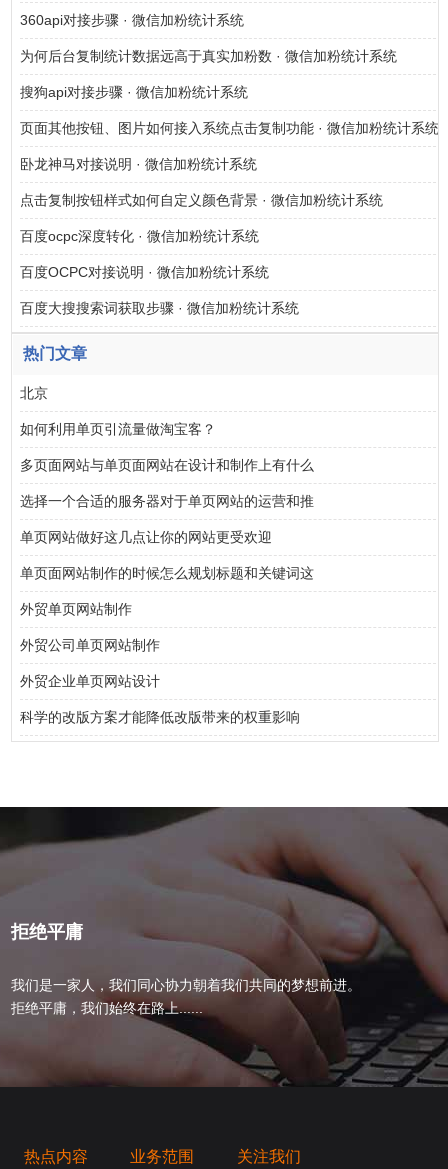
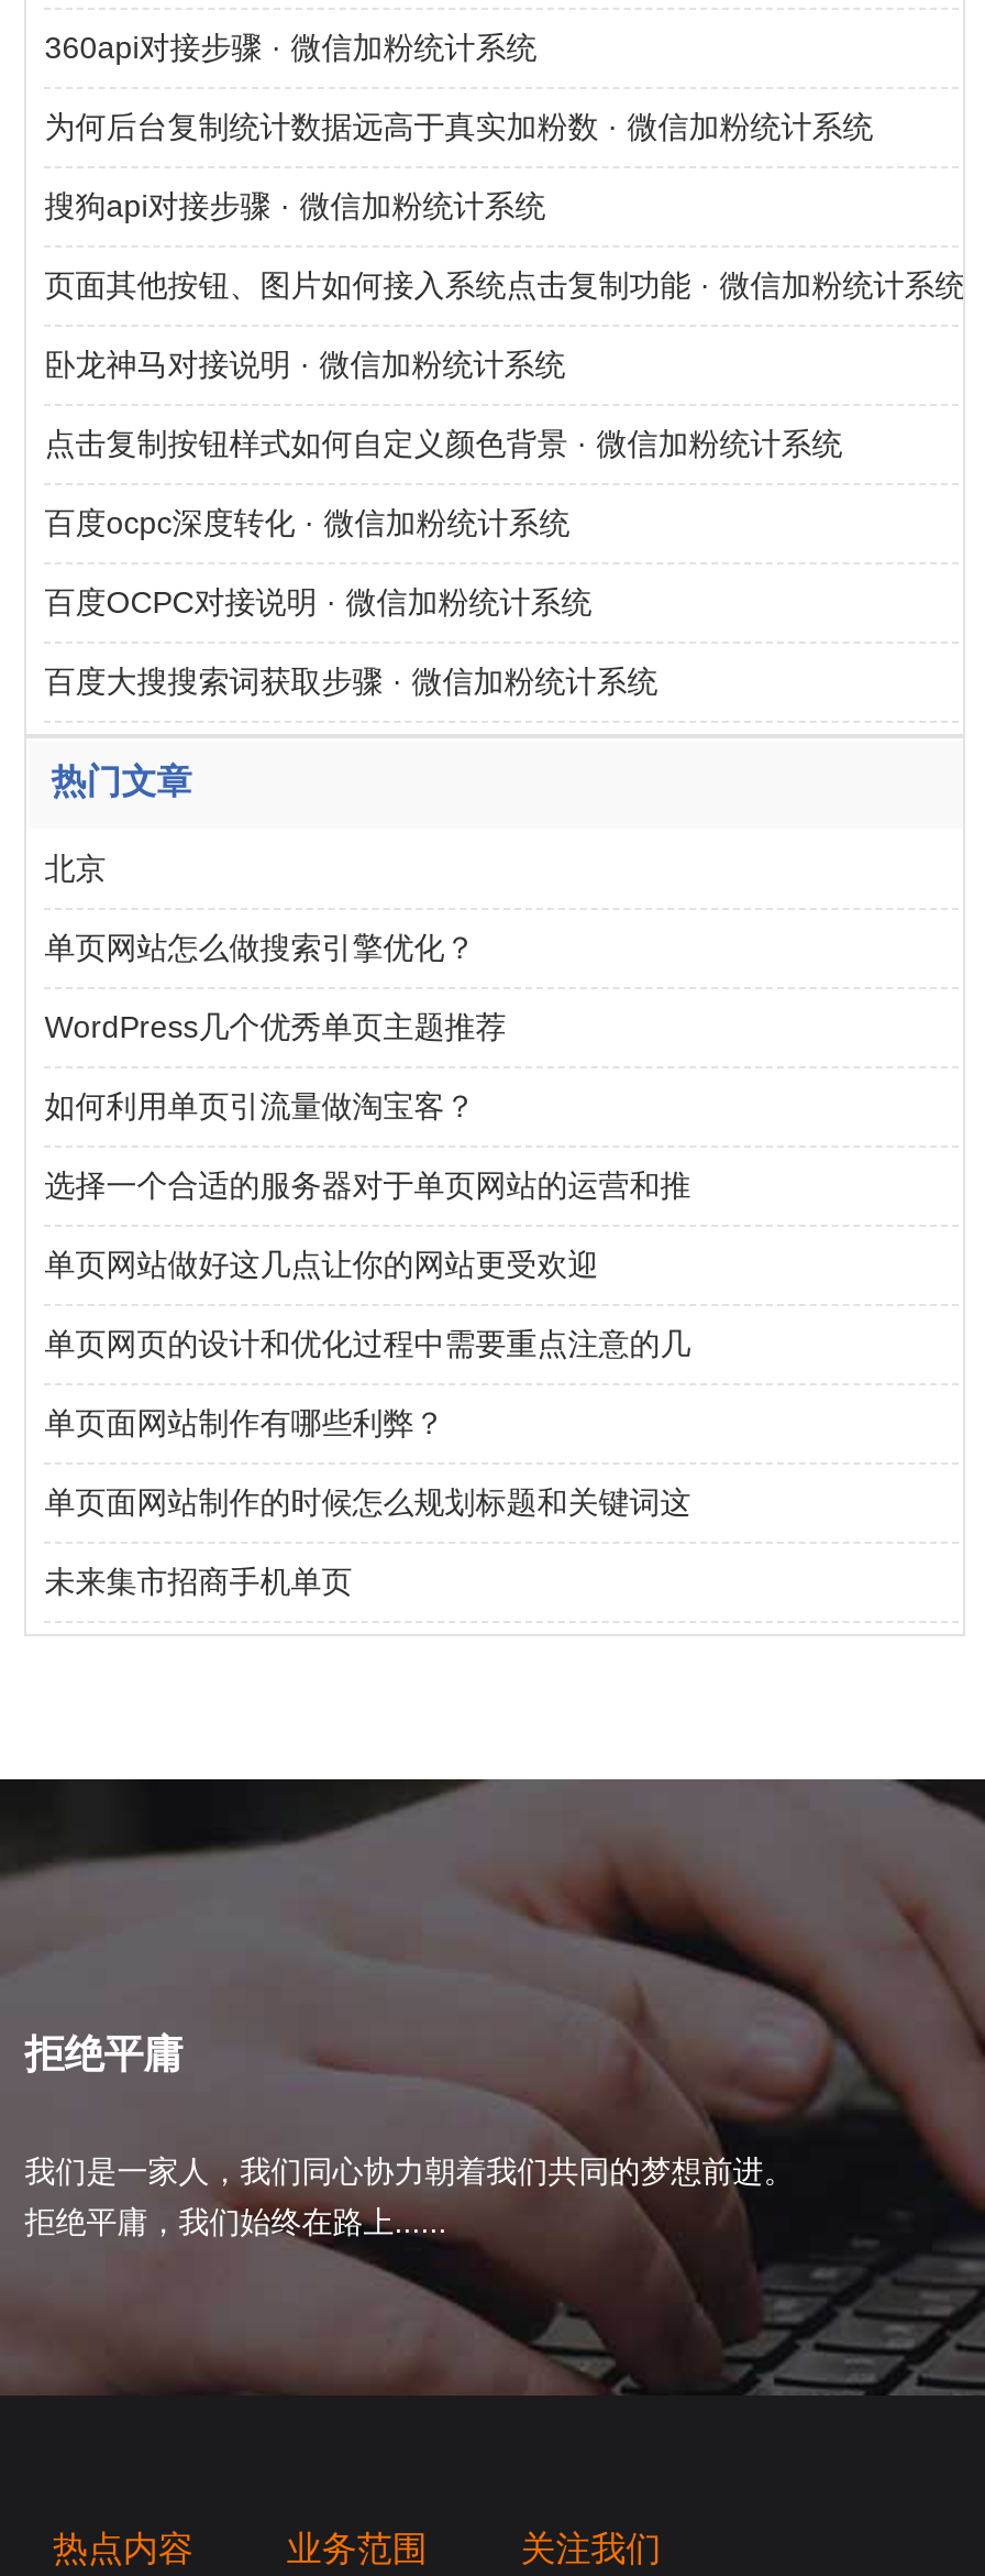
none -> [44,930,506,1044] 单页网站怎么做搜索引擎优化？ | WordPress几个优秀单页主题推荐
moved [20,421,216,437] -> [44,1088,475,1123]: 如何利用单页引流量做淘宝客？
[20,457,314,473] 多页面网站与单页面网站在设计和制作上有什么 -> none
moved [20,493,314,545] -> [44,1168,691,1282]: 选择一个合适的服务器对于单页网站的运营和推 | 单页网站做好这几点让你的网站更受欢迎
none -> [44,1326,691,1440] 单页网页的设计和优化过程中需要重点注意的几 | 单页面网站制作有哪些利弊？
moved [20,565,314,581] -> [44,1484,691,1520]: 单页面网站制作的时候怎么规划标题和关键词这
[20,601,300,725] 外贸单页网站制作 | 外贸公司单页网站制作 | 外贸企业单页网站设计 | 科学的改版方案才能降低改版带来的权重影响 -> [44,1564,352,1599] 未来集市招商手机单页

